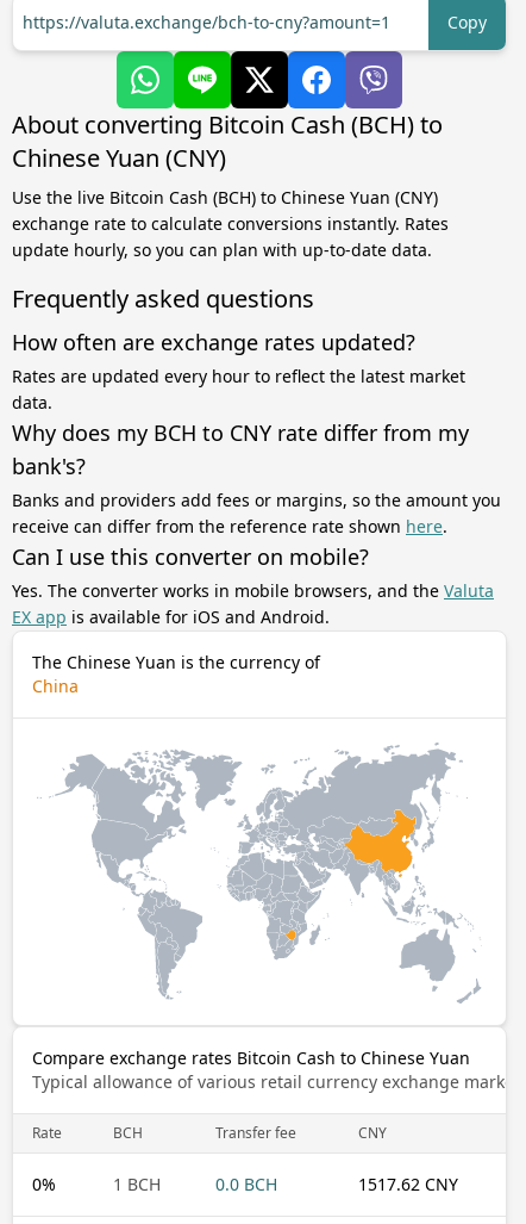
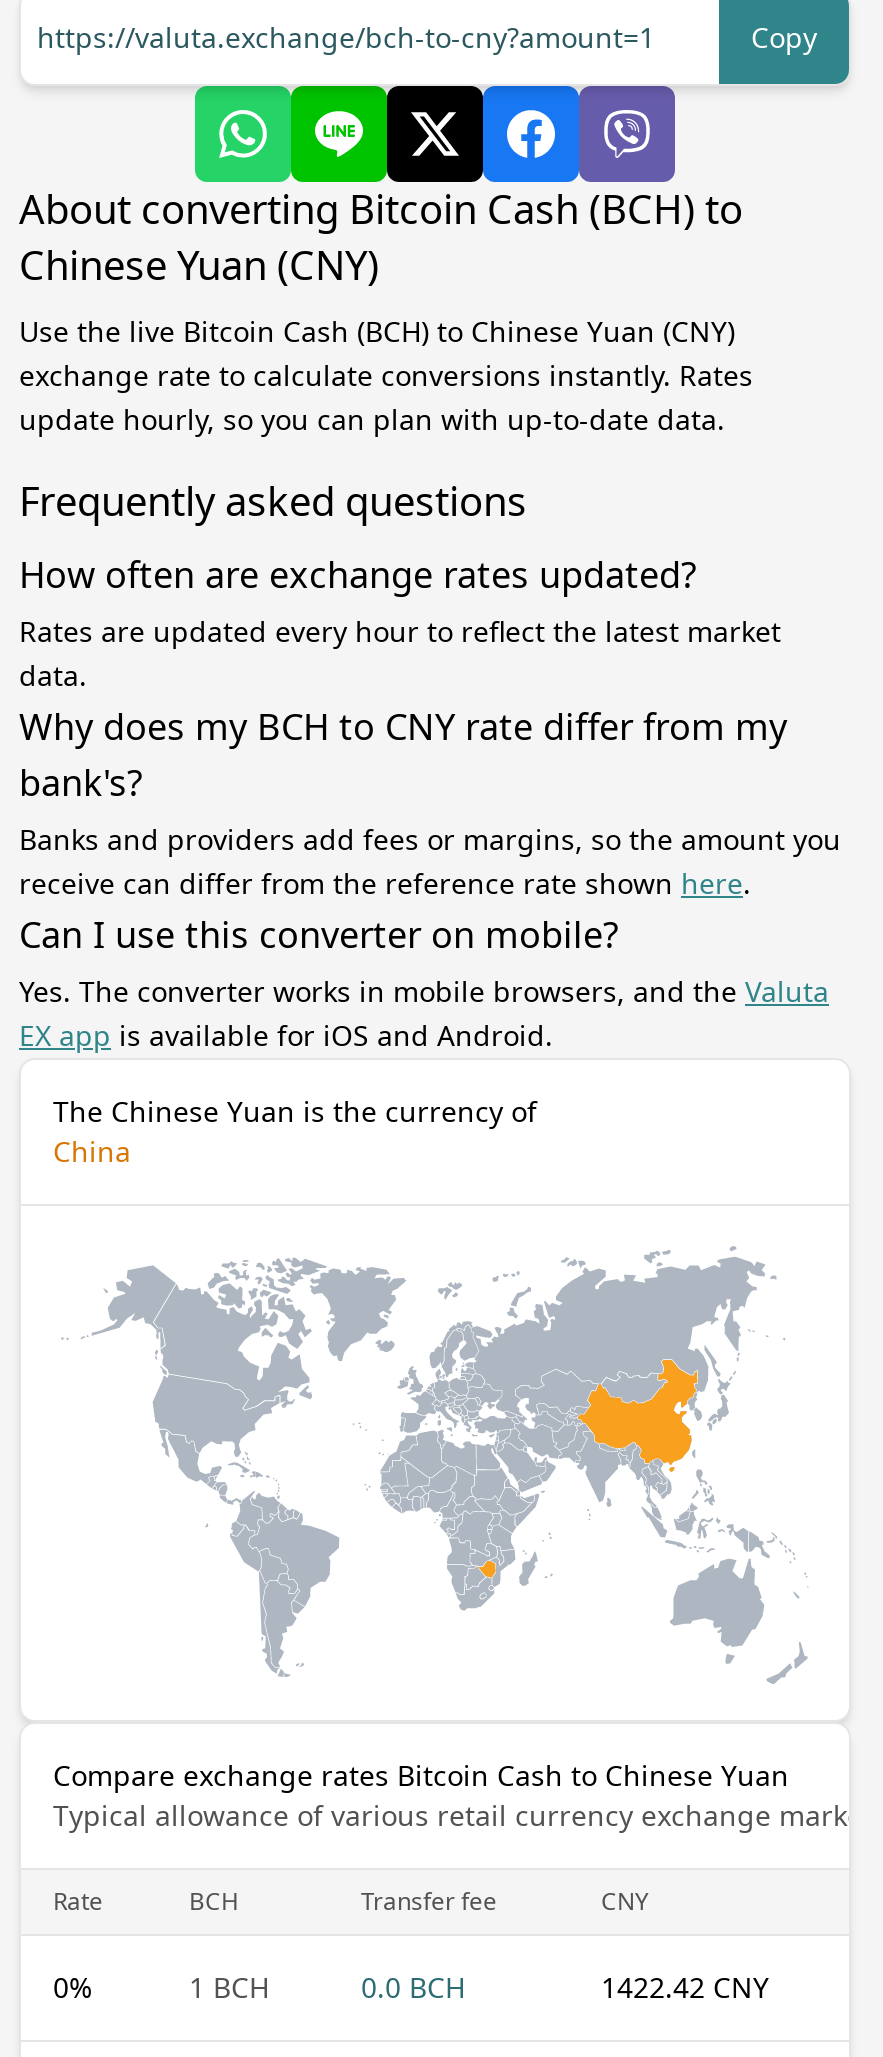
[358,1173,458,1195] 1517.62 CNY -> [601,1968,769,2006] 1422.42 CNY

